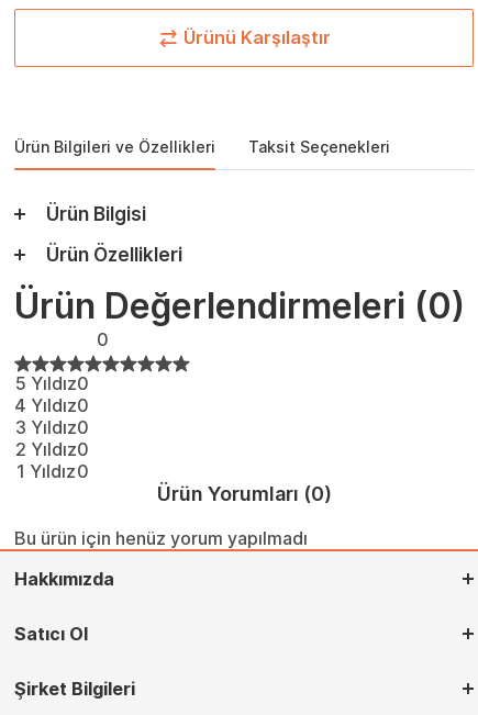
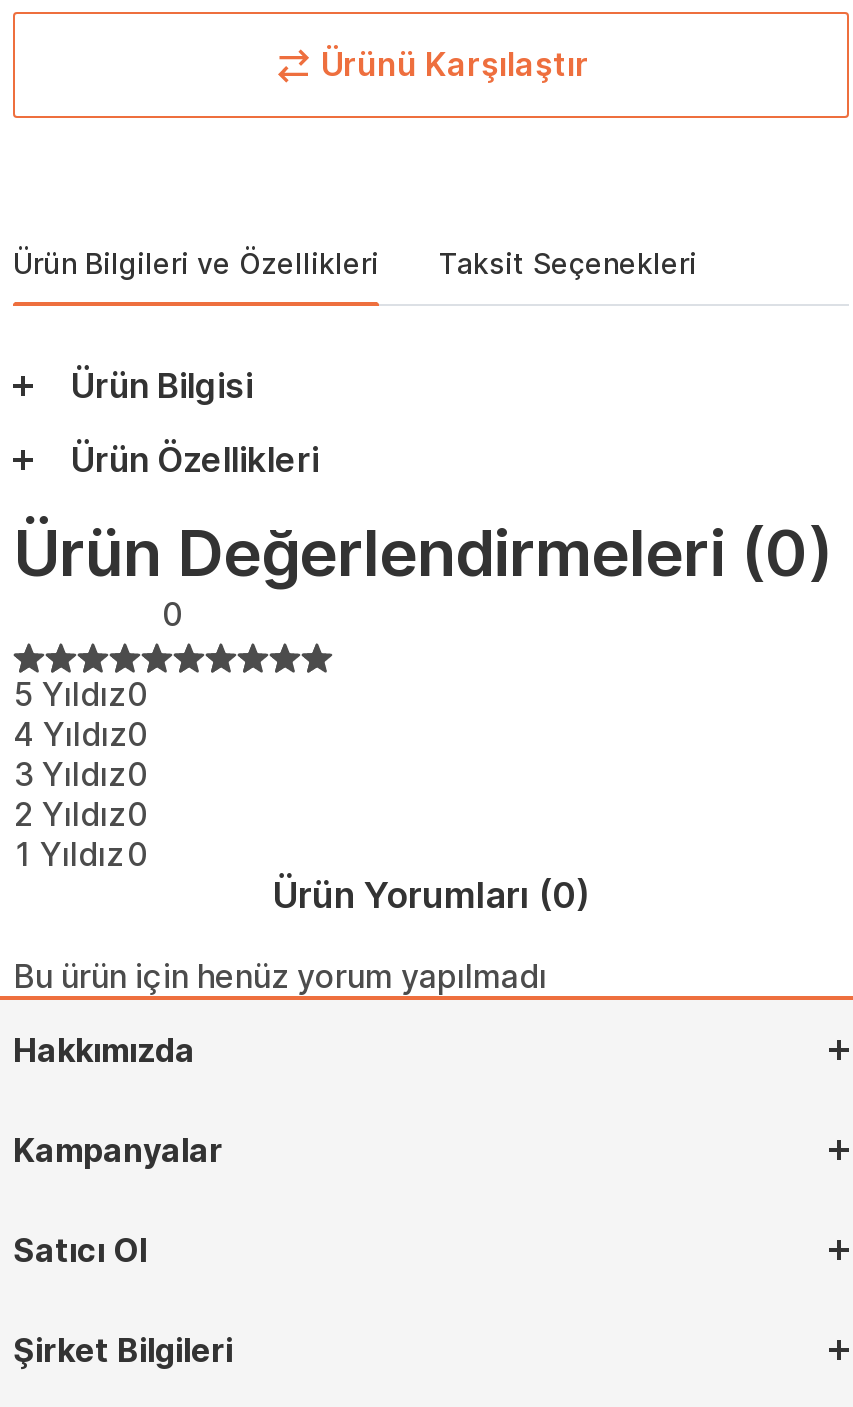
none -> [13,1130,223,1170] Kampanyalar

